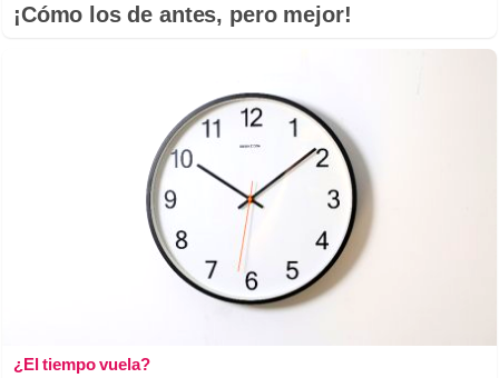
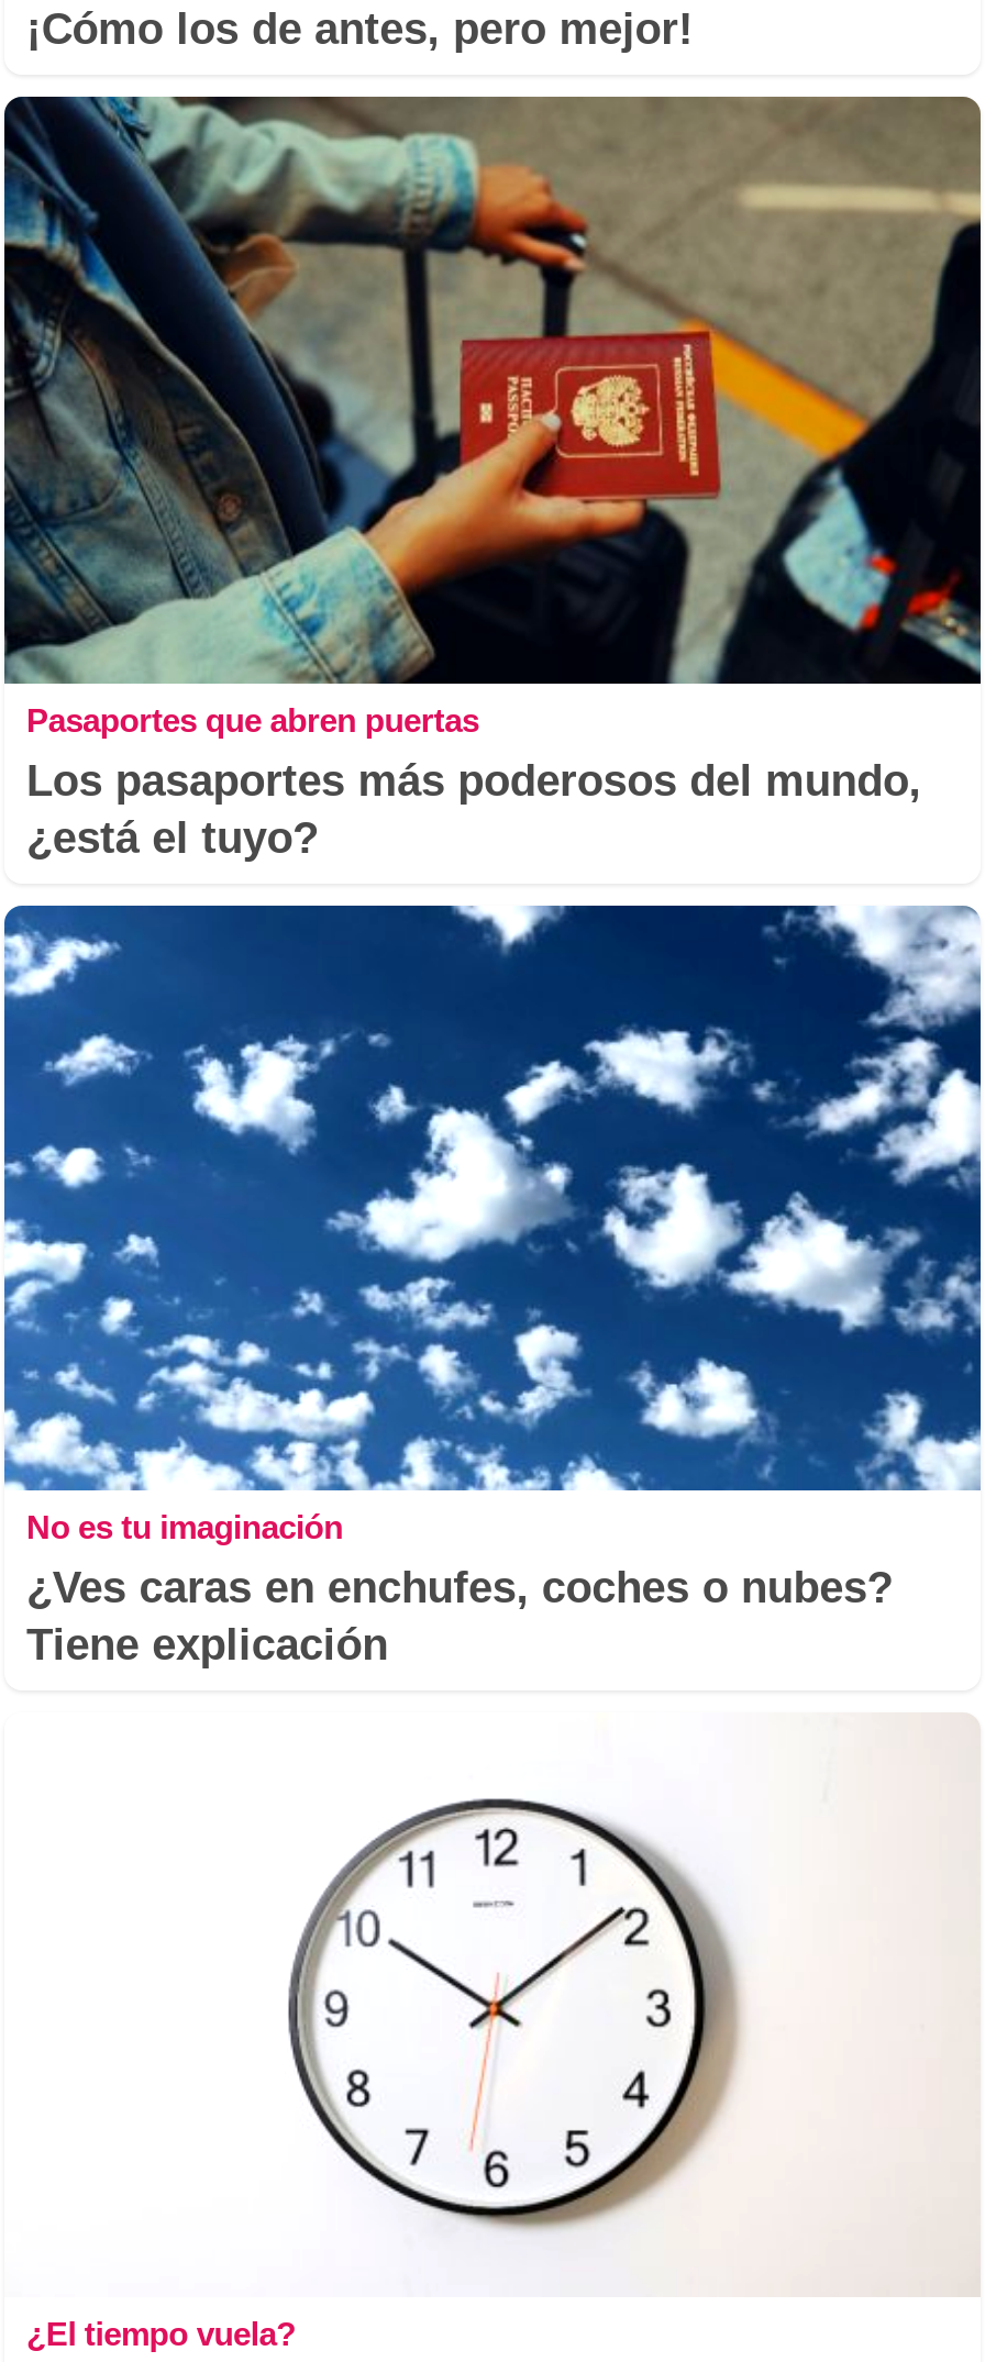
none -> [7,95,978,861] [image] | Pasaportes que abren puertas | Los pasaportes más poderosos del mundo, | ¿está el tuyo?
none -> [7,903,978,1668] [image] | No es tu imaginación | ¿Ves caras en enchufes, coches o nubes? | Tiene explicación

